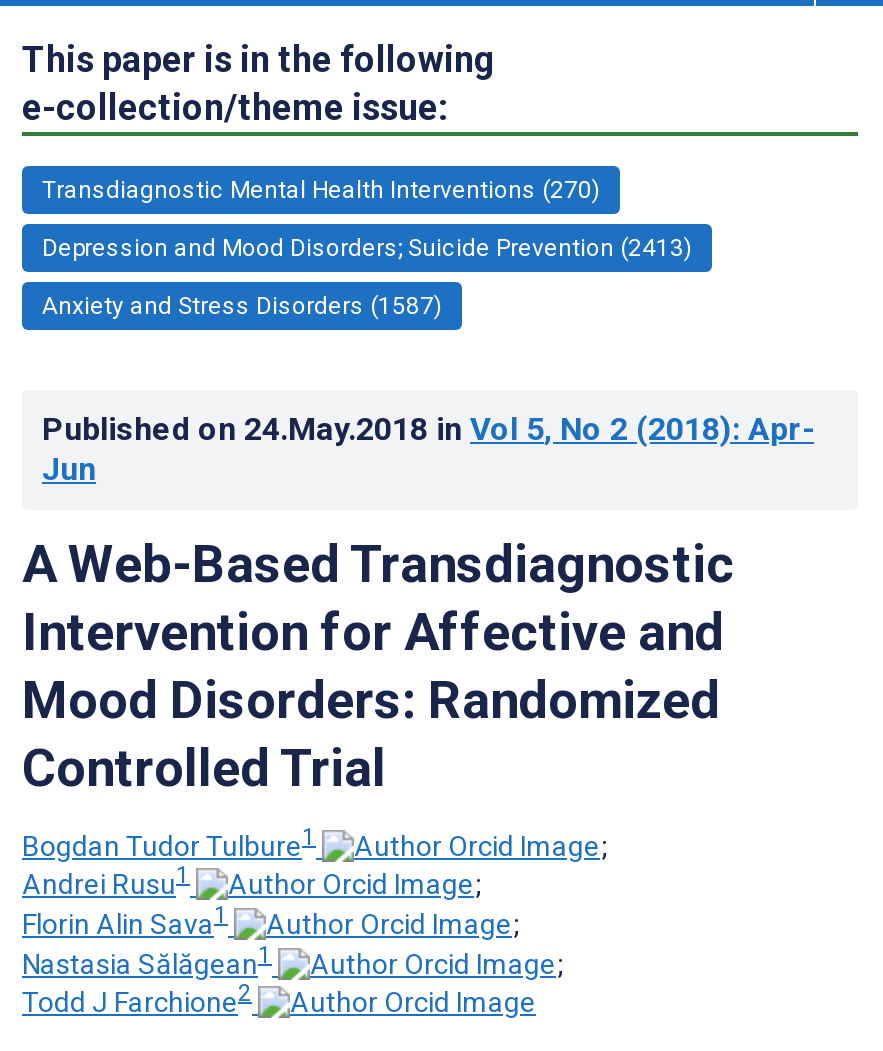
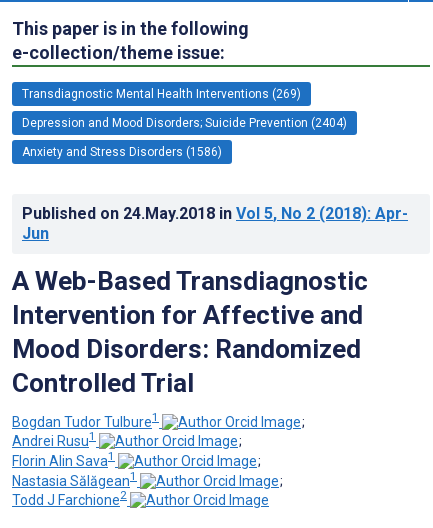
[42,176,600,204] Transdiagnostic Mental Health Interventions (270) -> [22,87,301,101] Transdiagnostic Mental Health Interventions (269)
[42,234,692,262] Depression and Mood Disorders; Suicide Prevention (2413) -> [22,116,347,130] Depression and Mood Disorders; Suicide Prevention (2404)
[42,292,442,320] Anxiety and Stress Disorders (1587) -> [22,145,222,159] Anxiety and Stress Disorders (1586)

